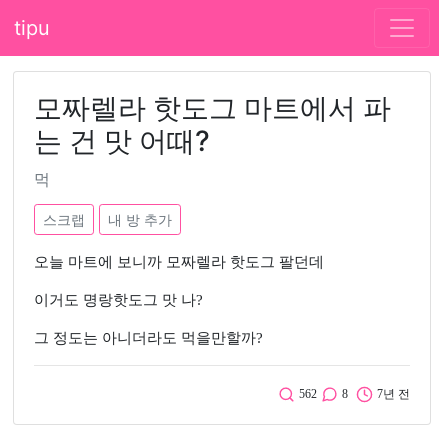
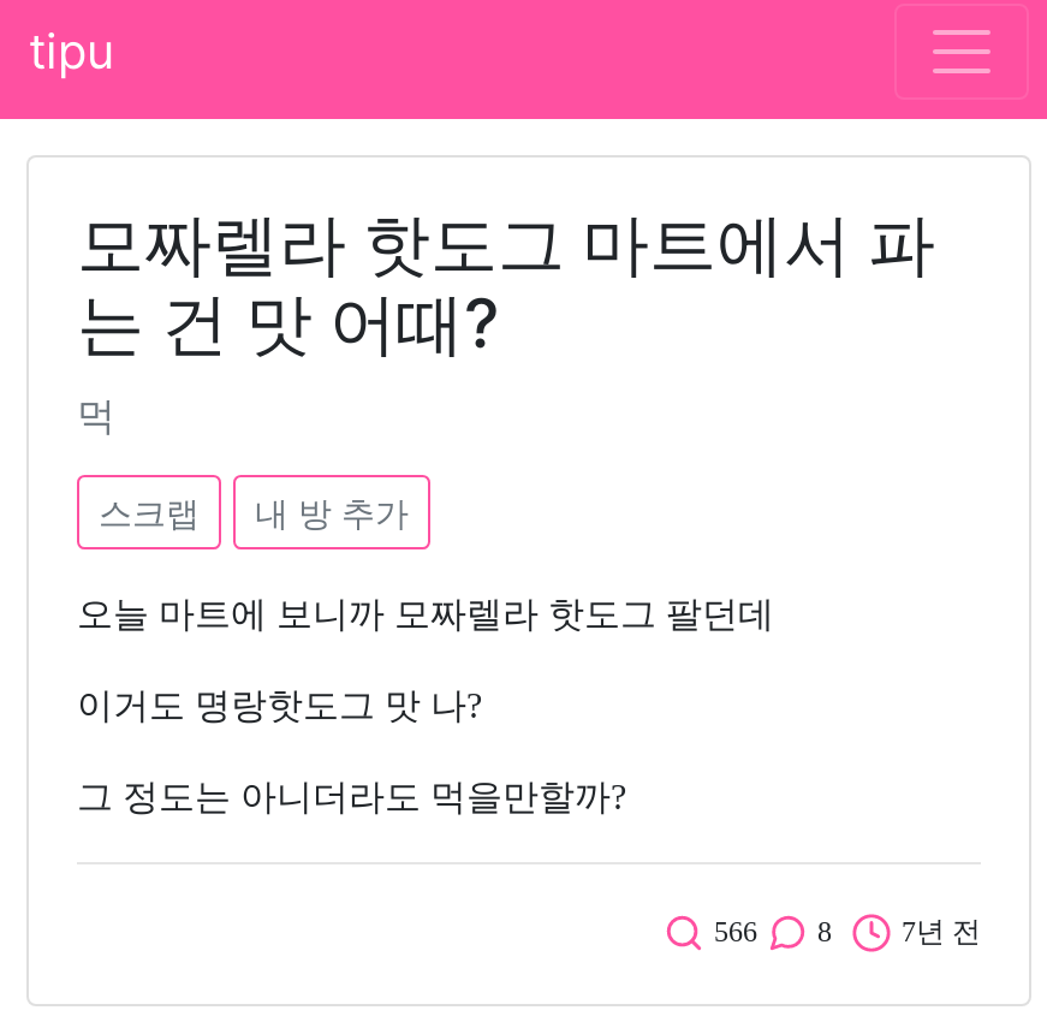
[299,387,348,401] 562 8 -> [714,915,832,949] 566 8

